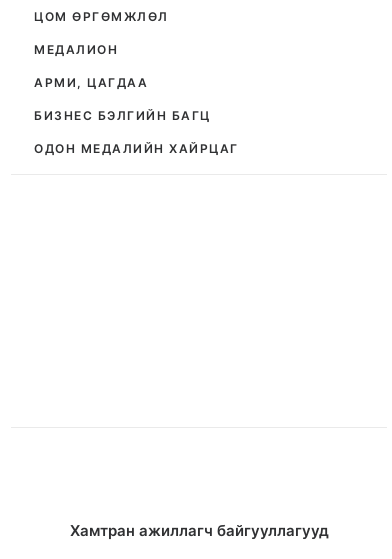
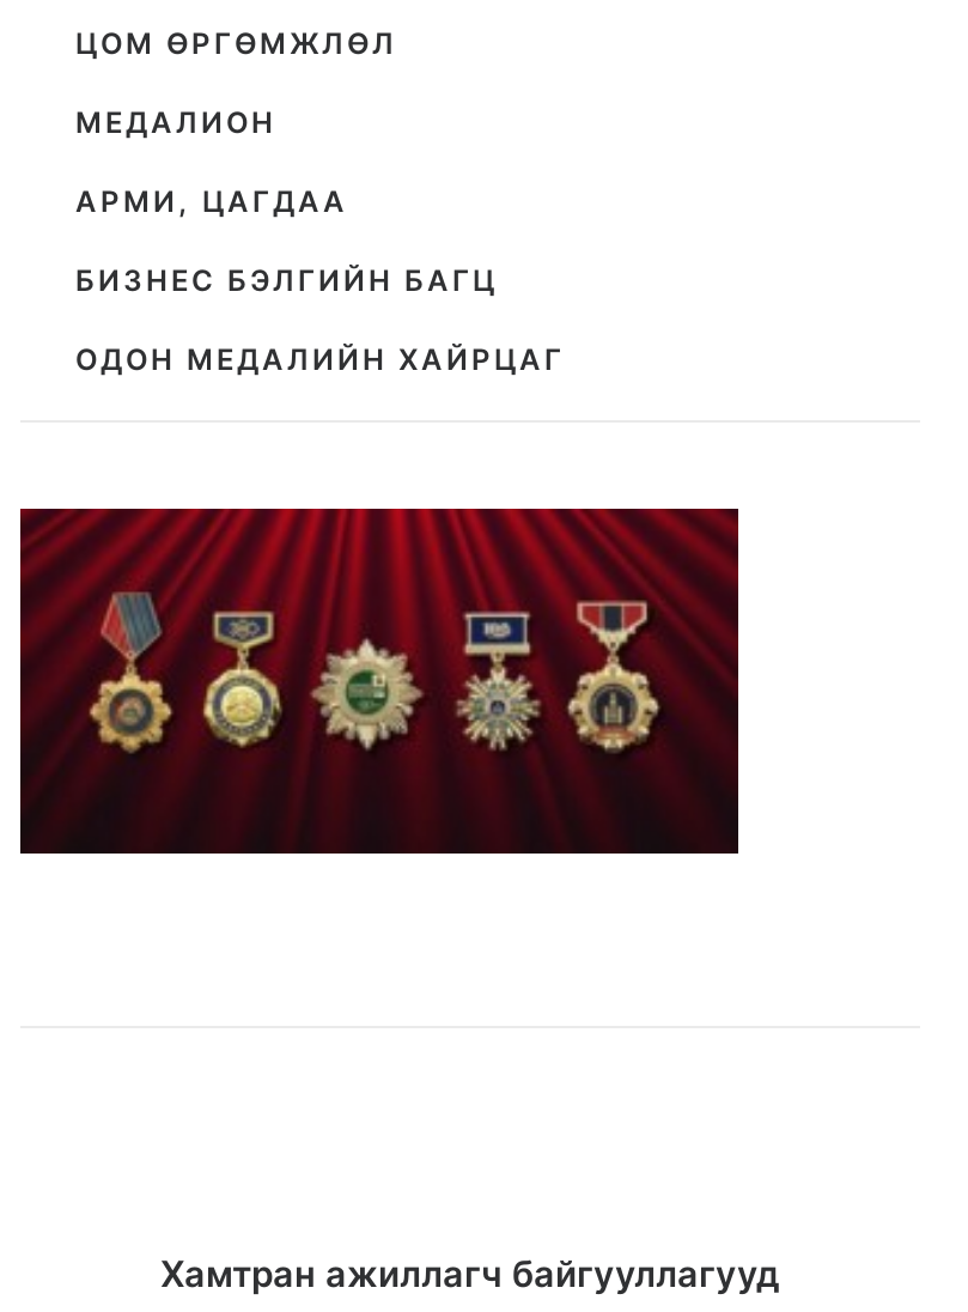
none -> [18,506,741,856] [image]

